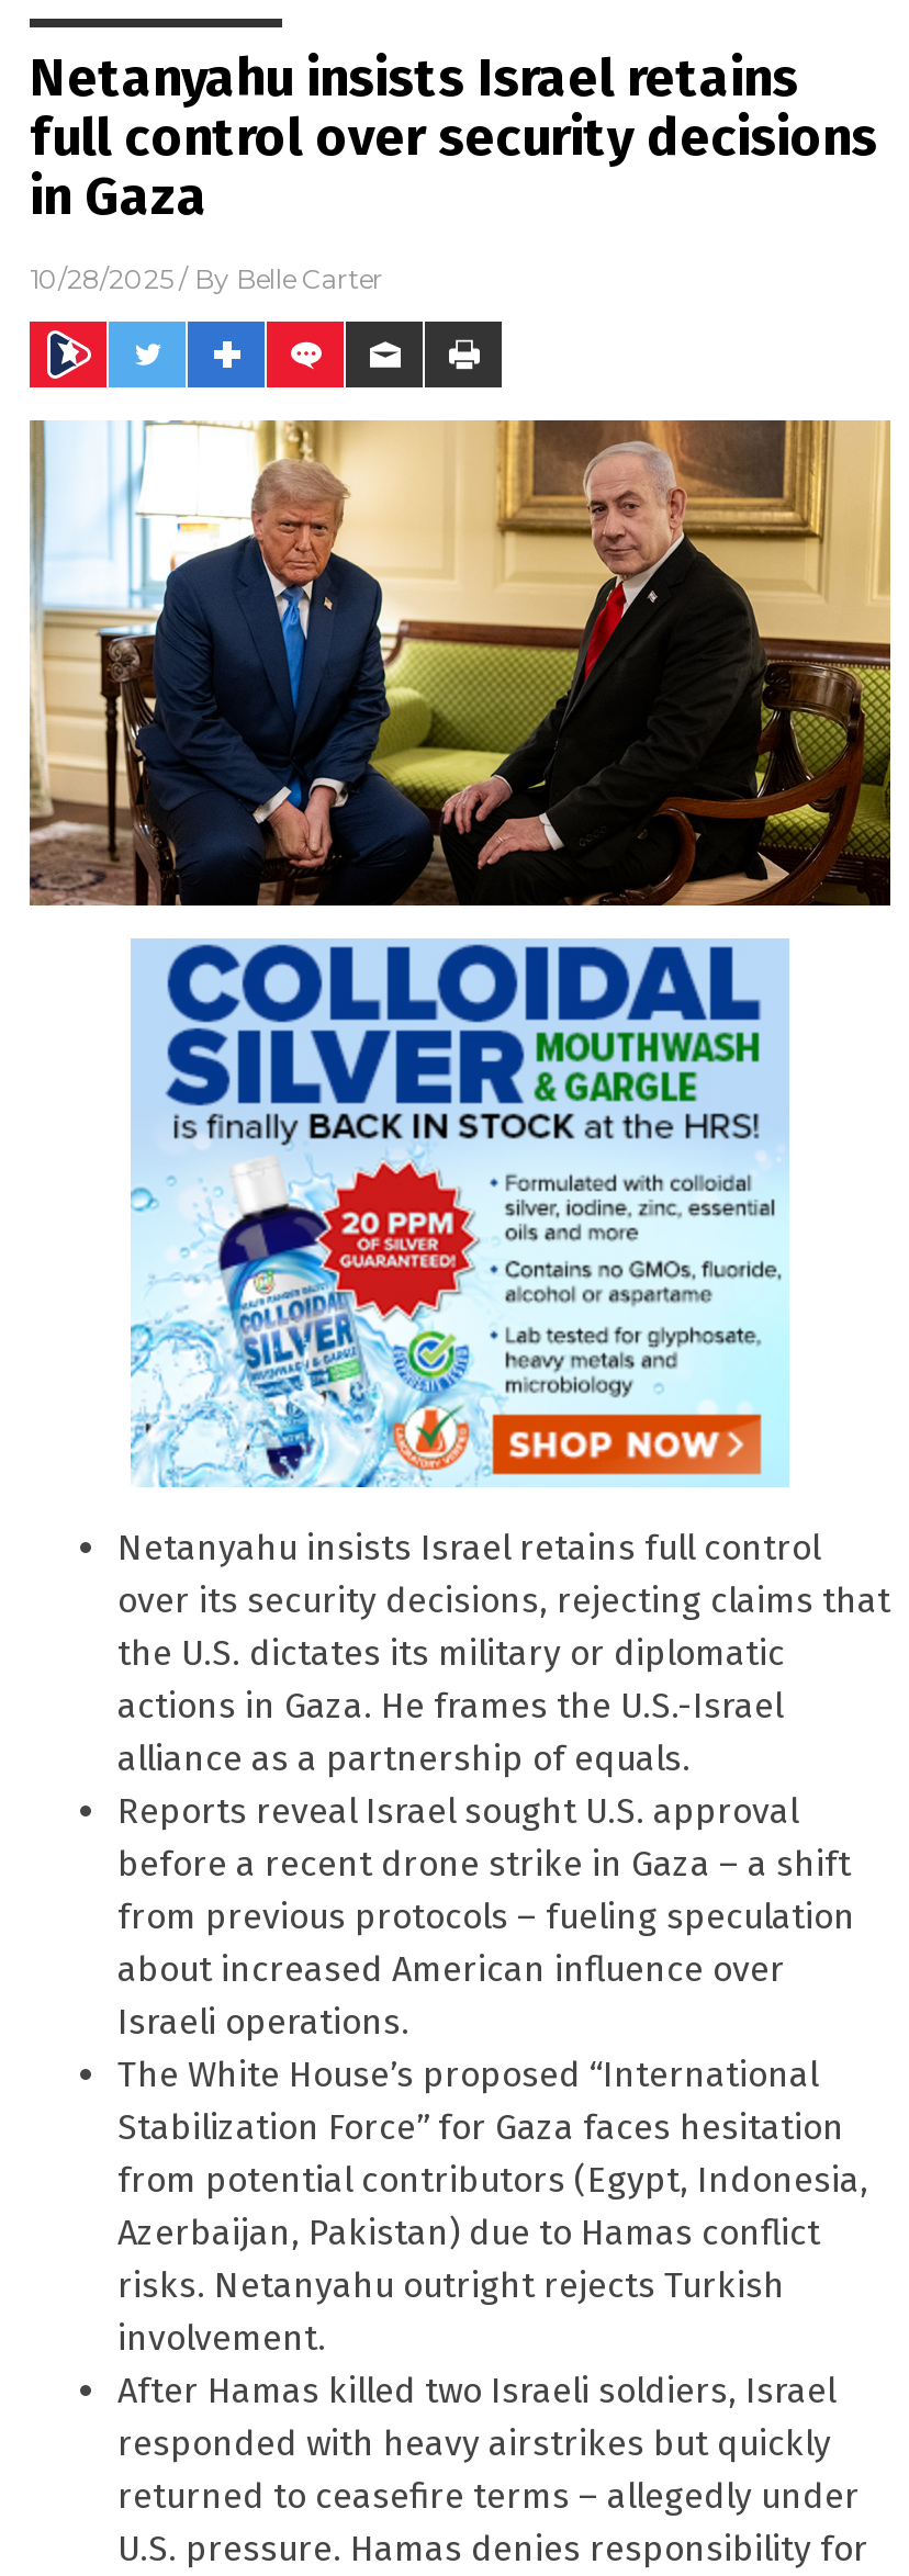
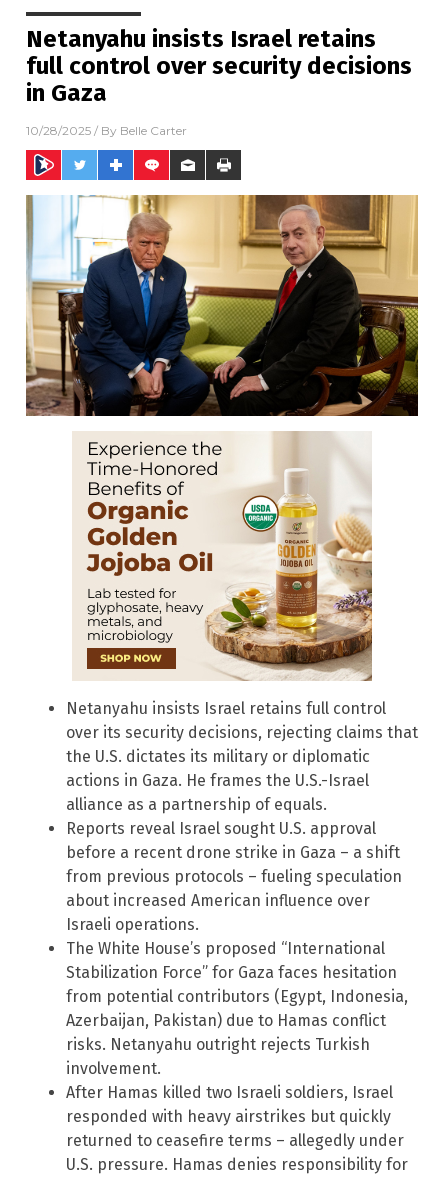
[128,938,789,1489] [image] -> [73,431,373,682] [image]

